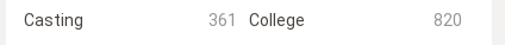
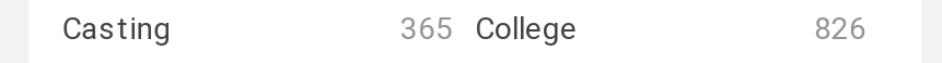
[208,10,305,29] 361 College -> [400,10,578,45] 365 College
[433,10,462,29] 820 -> [814,10,866,45] 826

